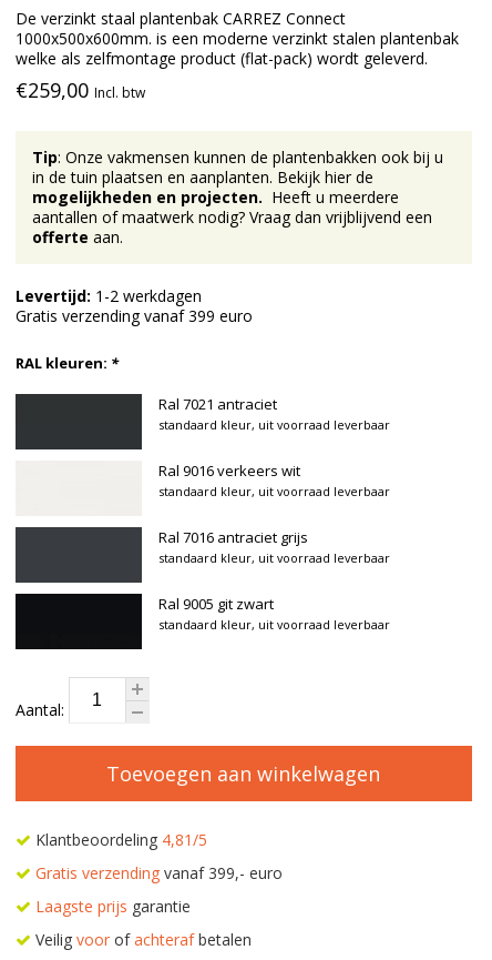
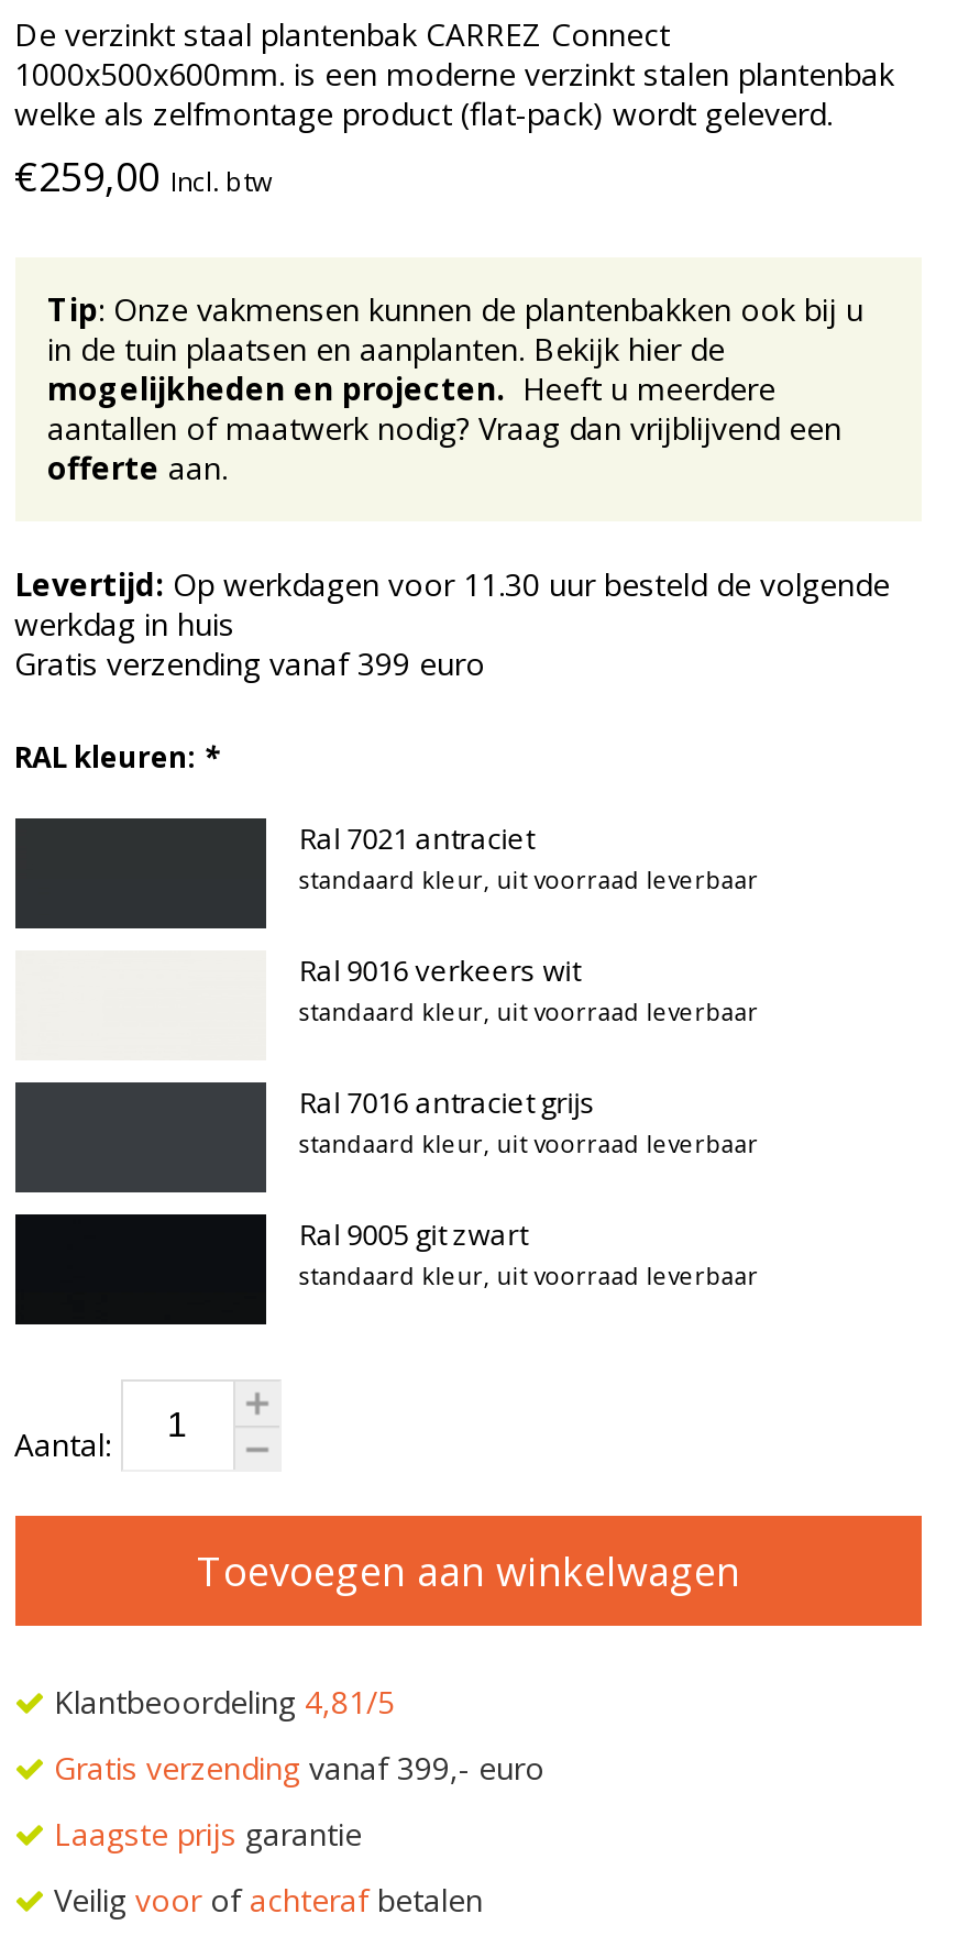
[15,285,201,306] Levertijd: 1-2 werkdagen -> [14,563,890,645] Levertijd: Op werkdagen voor 11.30 uur besteld de volgende | werkdag in huis

